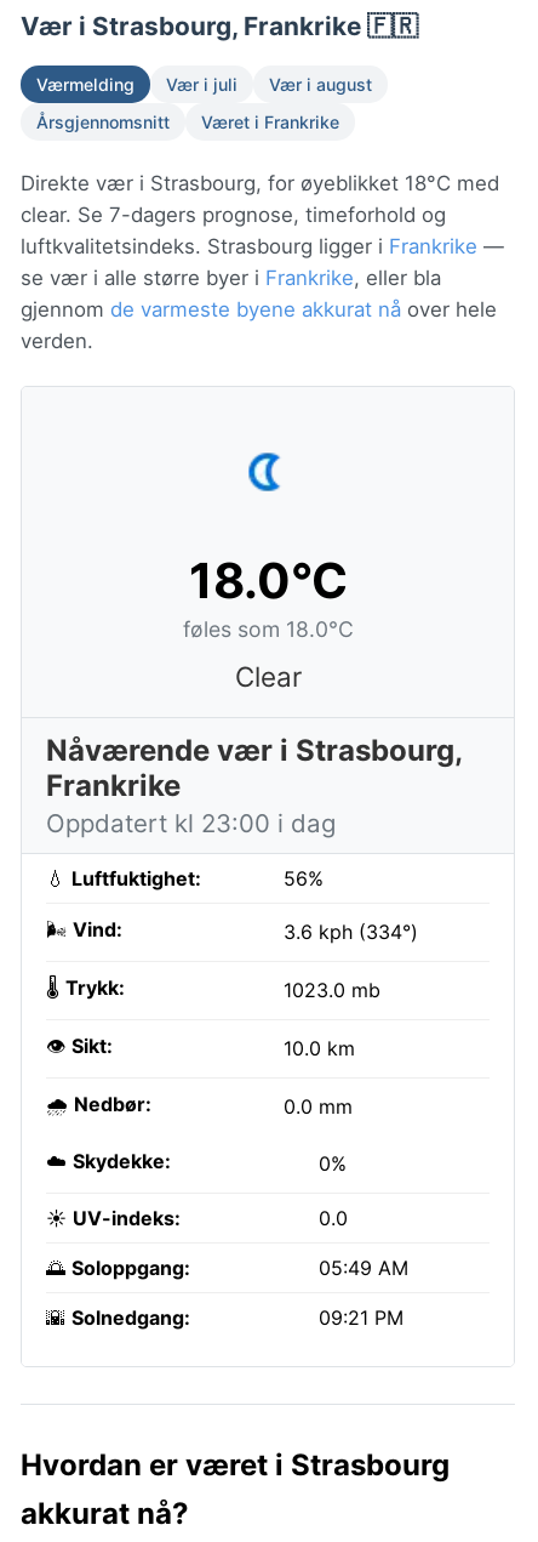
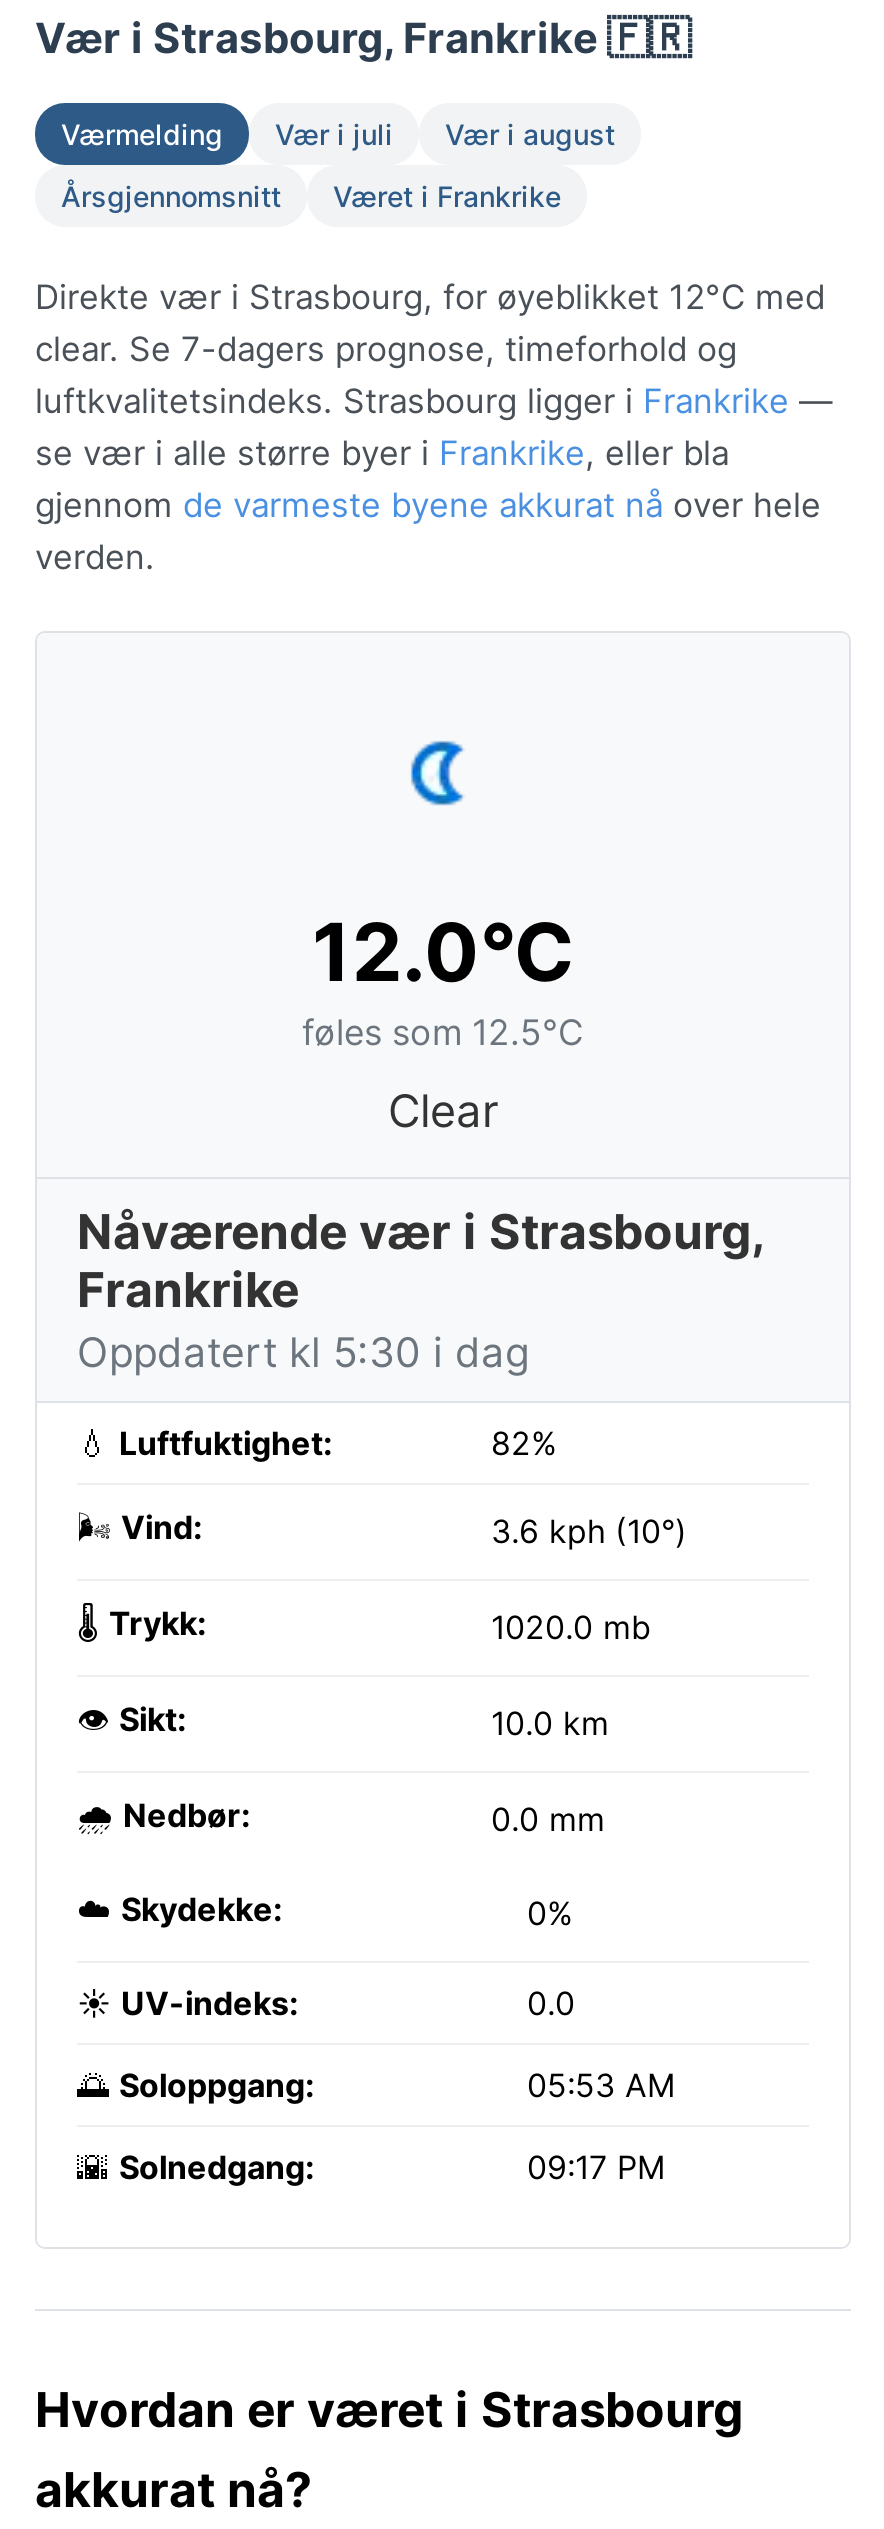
[21,171,499,195] Direkte vær i Strasbourg, for øyeblikket 18°C med -> [35,277,825,317] Direkte vær i Strasbourg, for øyeblikket 12°C med
[182,551,353,642] 18.0°C | føles som 18.0°C -> [302,903,584,1053] 12.0°C | føles som 12.5°C
[46,808,336,838] Oppdatert kl 23:00 i dag -> [77,1327,529,1377] Oppdatert kl 5:30 i dag
[284,866,324,891] 56% -> [491,1423,557,1463] 82%
[284,920,418,944] 3.6 kph (334°) -> [491,1511,687,1551] 3.6 kph (10°)
[284,978,380,1002] 1023.0 mb -> [491,1607,651,1647] 1020.0 mb
[319,1256,408,1280] 05:49 AM -> [527,2065,675,2105] 05:53 AM
[319,1305,403,1330] 09:21 PM -> [527,2147,665,2187] 09:17 PM

